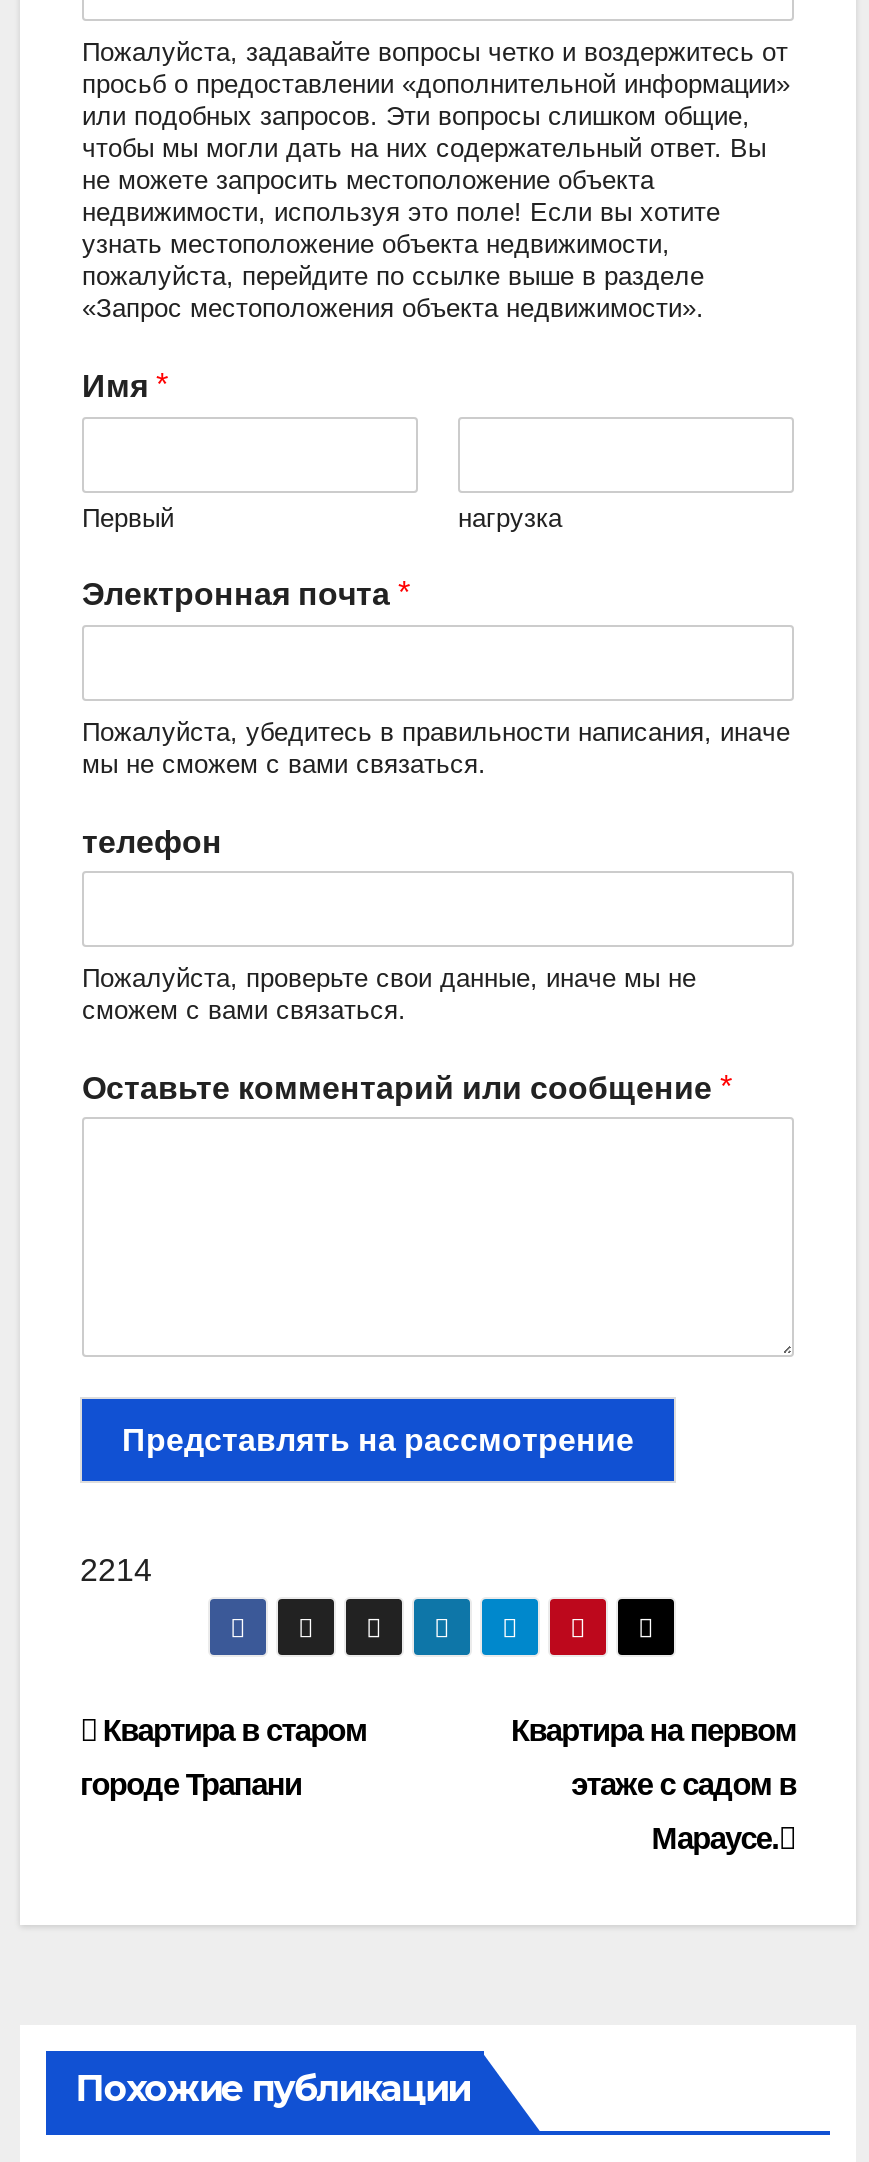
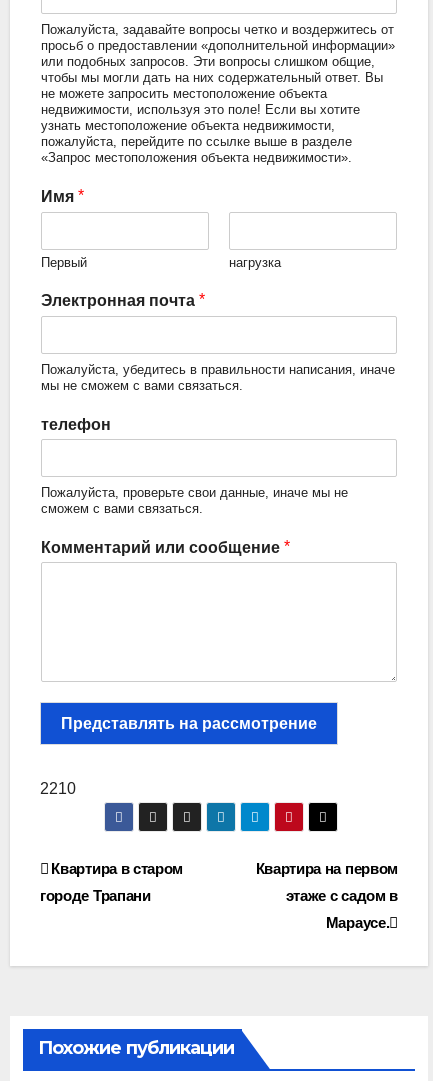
[82,1068,732,1105] Оставьте комментарий или сообщение * -> [41,538,290,556] Комментарий или сообщение *
[80,1554,152,1588] 2214 -> [40,780,76,797] 2210

